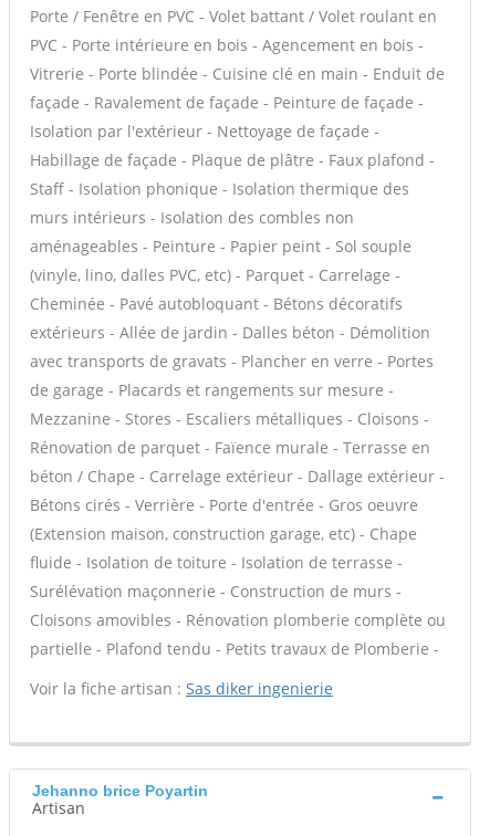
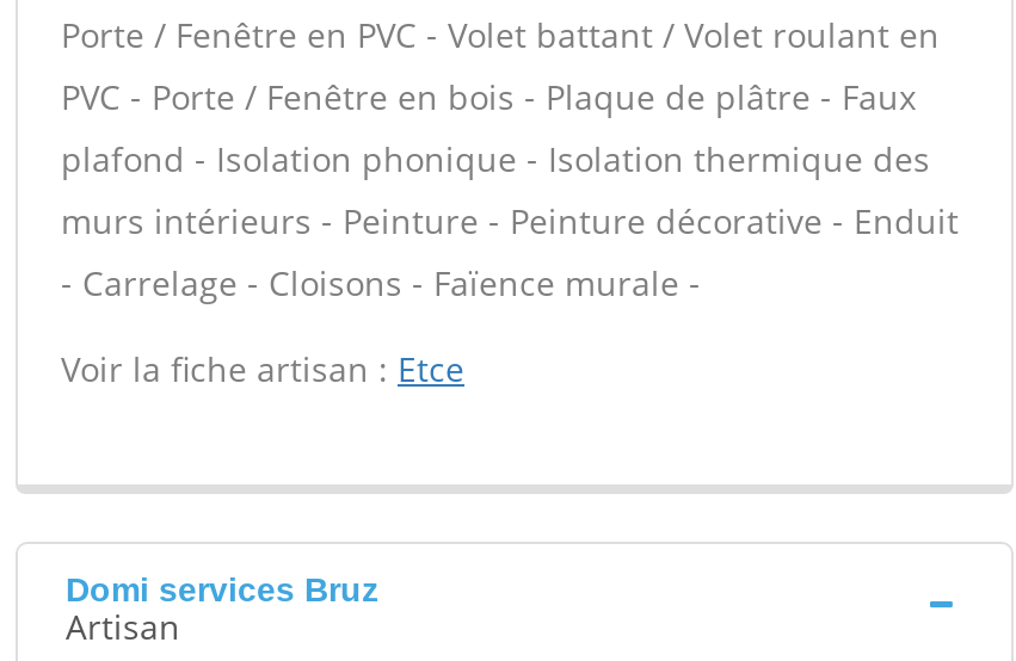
[30,34,446,659] PVC - Porte intérieure en bois - Agencement en bois - | Vitrerie - Porte blindée - Cuisine clé en main - Enduit de | façade - Ravalement de façade - Peinture de façade - | Isolation par l'extérieur - Nettoyage de façade - | Habillage de façade - Plaque de plâtre - Faux plafond - | Staff - Isolation phonique - Isolation thermique des | murs intérieurs - Isolation des combles non | aménageables - Peinture - Papier peint - Sol souple | (vinyle, lino, dalles PVC, etc) - Parquet - Carrelage - | Cheminée - Pavé autobloquant - Bétons décoratifs | extérieurs - Allée de jardin - Dalles béton - Démolition | avec transports de gravats - Plancher en verre - Portes | de garage - Placards et rangements sur mesure - | Mezzanine - Stores - Escaliers métalliques - Cloisons - | Rénovation de parquet - Faïence murale - Terrasse en | béton / Chape - Carrelage extérieur - Dallage extérieur - | Bétons cirés - Verrière - Porte d'entrée - Gros oeuvre | (Extension maison, construction garage, etc) - Chape | fluide - Isolation de toiture - Isolation de terrasse - | Surélévation maçonnerie - Construction de murs - | Cloisons amovibles - Rénovation plomberie complète ou | partielle - Plafond tendu - Petits travaux de Plomberie - -> [61,74,959,305] PVC - Porte / Fenêtre en bois - Plaque de plâtre - Faux | plafond - Isolation phonique - Isolation thermique des | murs intérieurs - Peinture - Peinture décorative - Enduit | - Carrelage - Cloisons - Faïence murale -
[30,678,333,699] Voir la fiche artisan : Sas diker ingenierie -> [61,346,464,391] Voir la fiche artisan : Etce
[32,782,208,800] Jehanno brice Poyartin -> [66,570,378,609] Domi services Bruz

